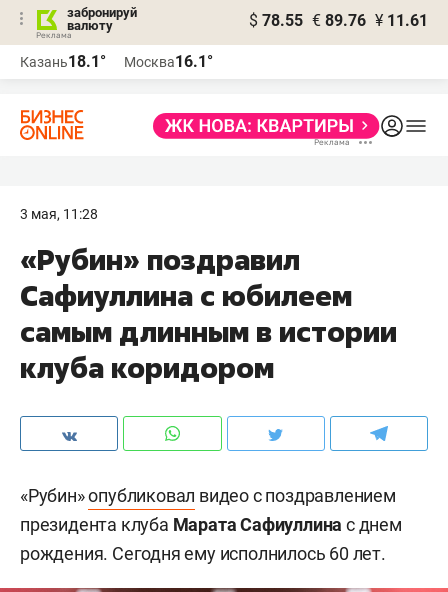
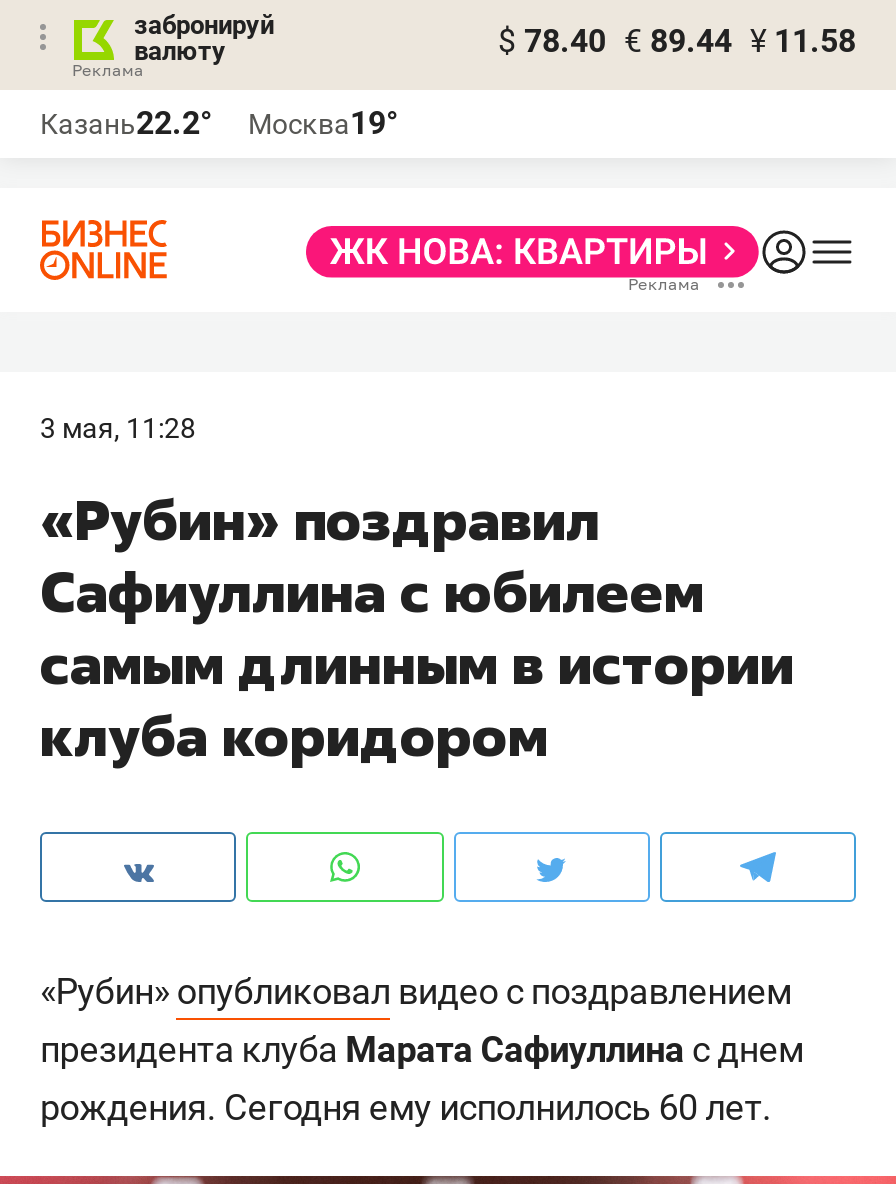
[249,11,428,30] $ 78.55 € 89.76 ¥ 11.61 -> [498,22,856,60] $ 78.40 € 89.44 ¥ 11.58
[20,52,106,71] Казань18.1° -> [40,104,212,142] Казань22.2°
[124,52,213,71] Москва16.1° -> [248,104,398,142] Москва19°

